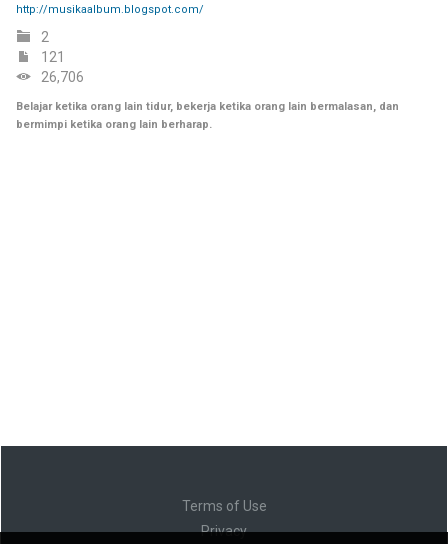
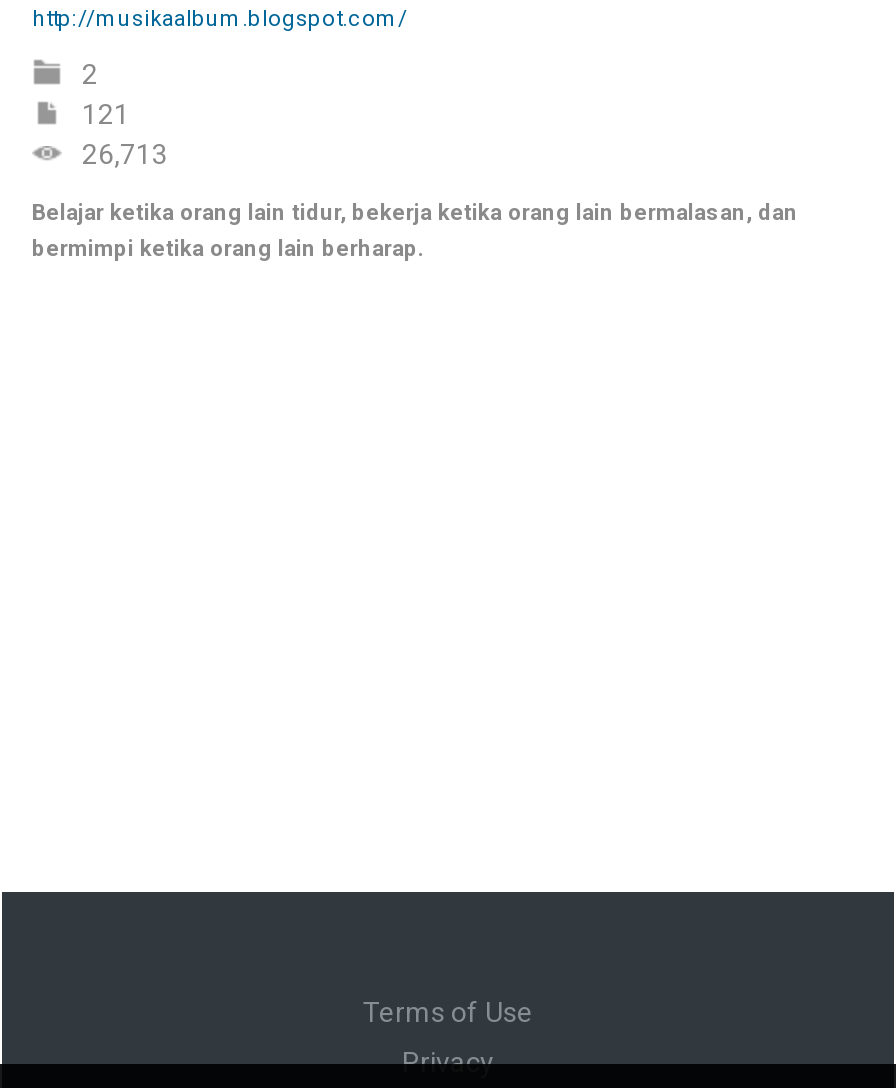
[41,69,84,85] 26,706 -> [82,138,168,170] 26,713

